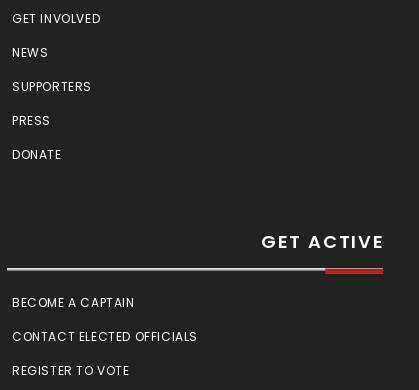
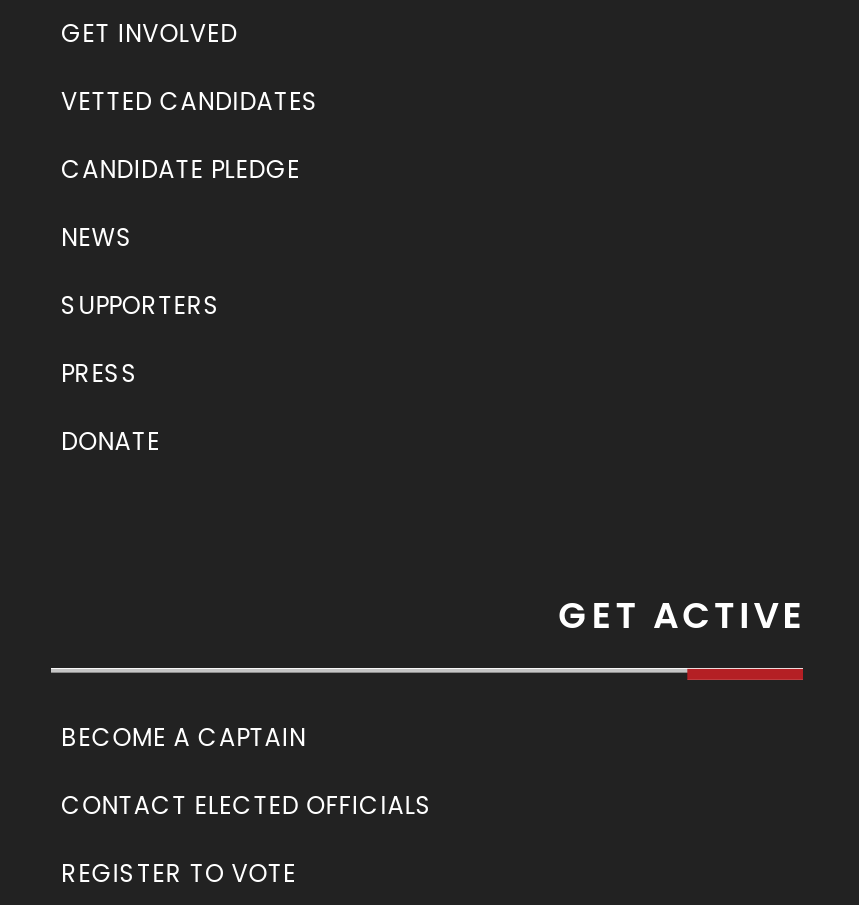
none -> [61,85,319,187] VETTED CANDIDATES | CANDIDATE PLEDGE

